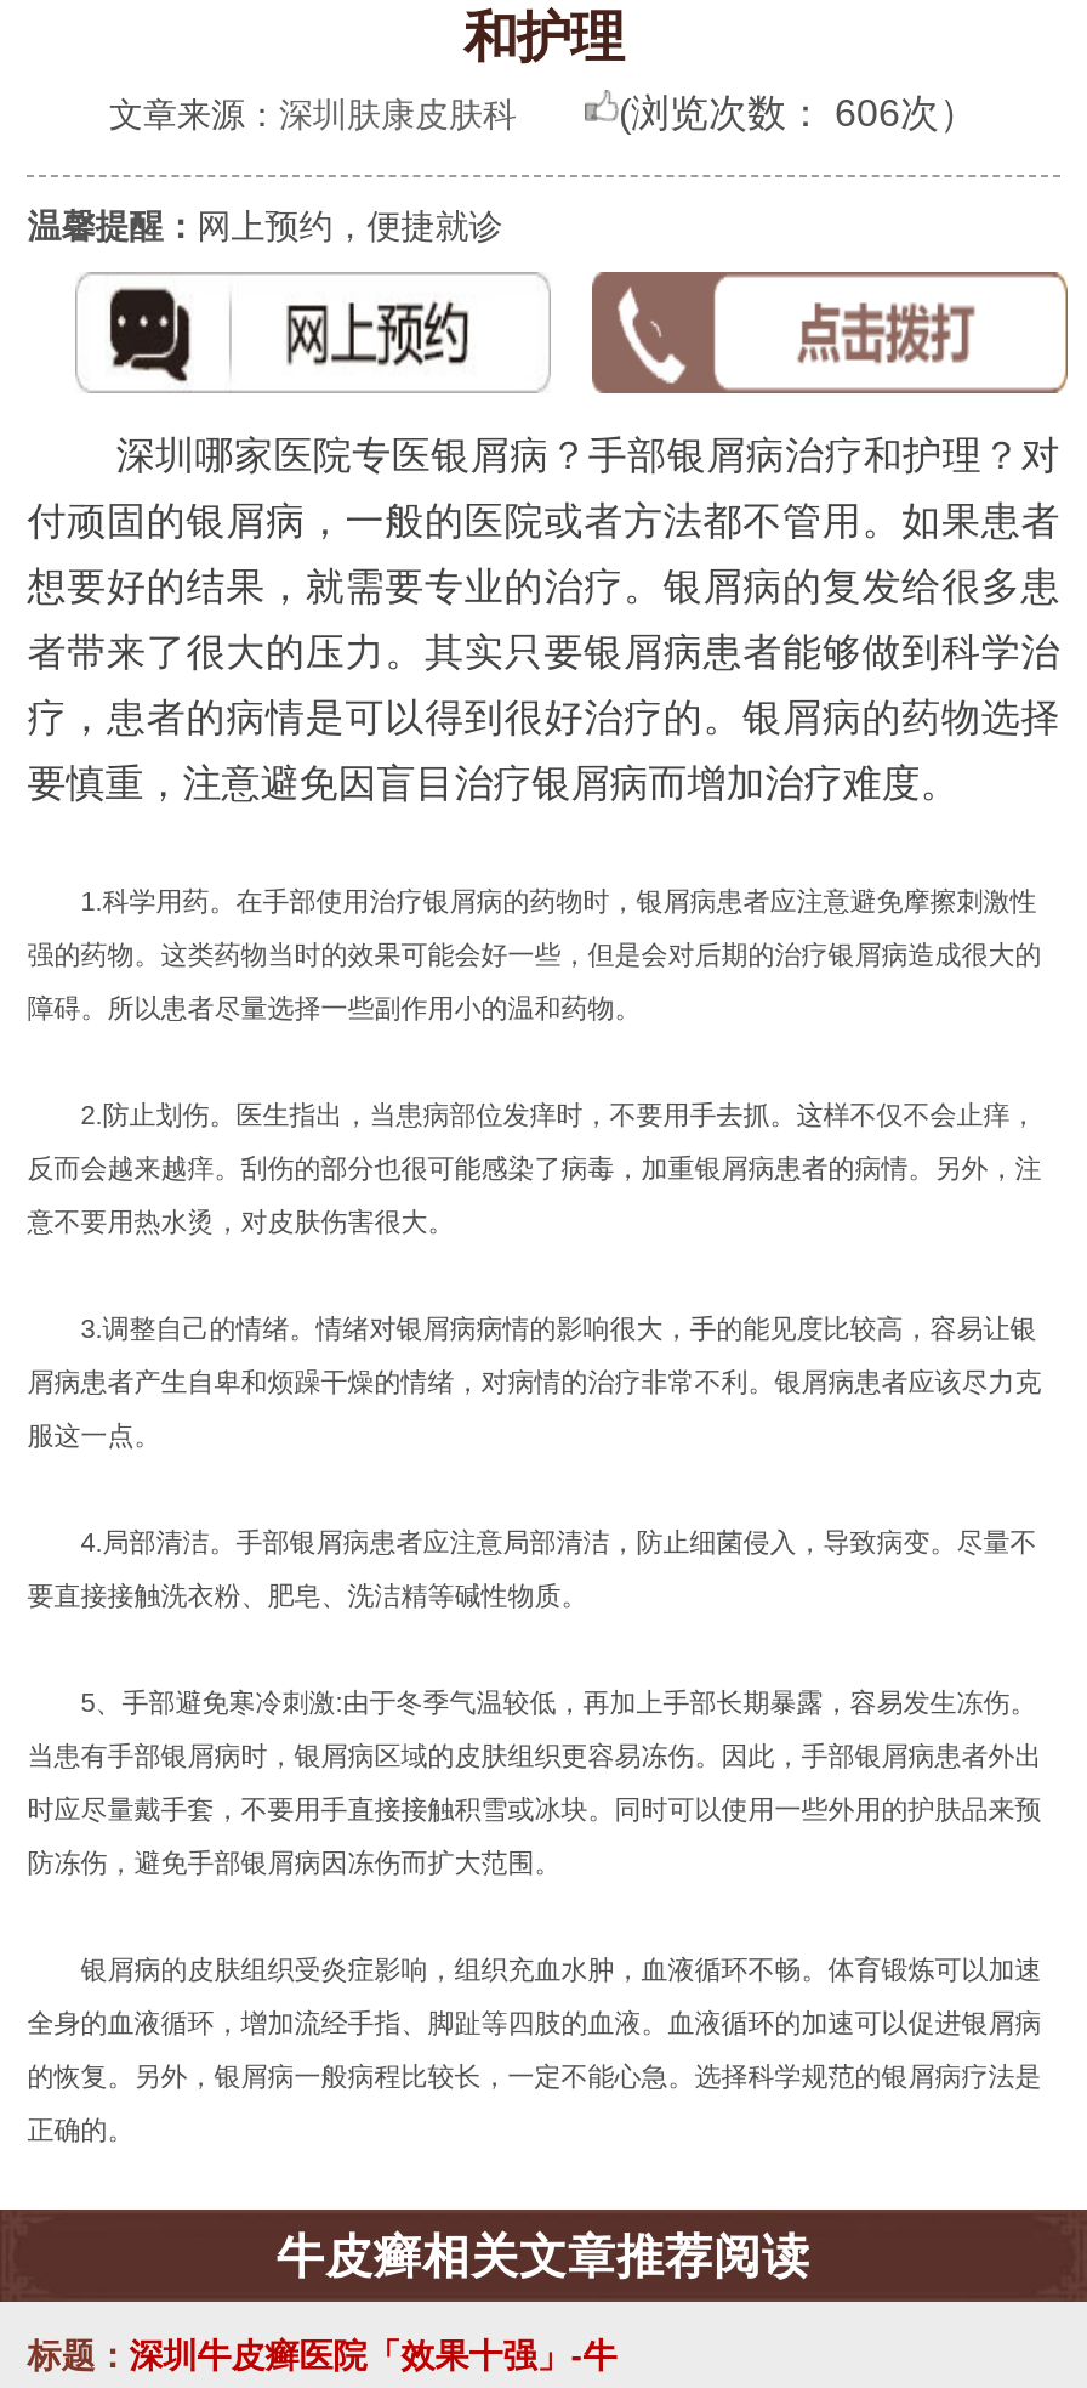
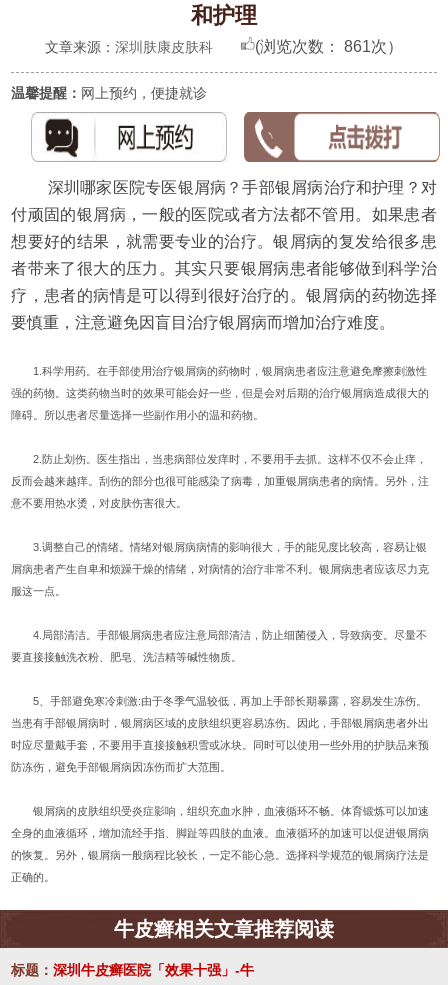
[619,93,978,134] (浏览次数：606次） -> [255,38,403,55] (浏览次数：861次）

